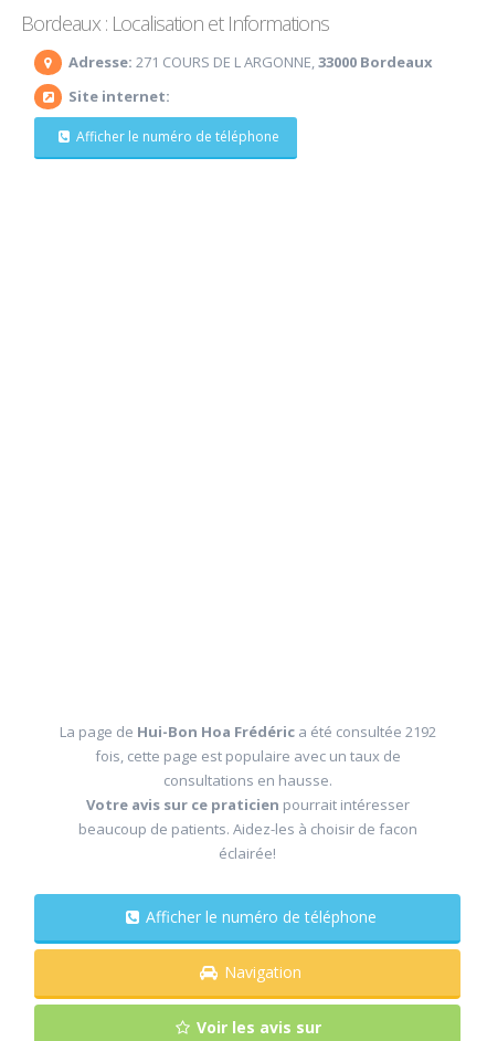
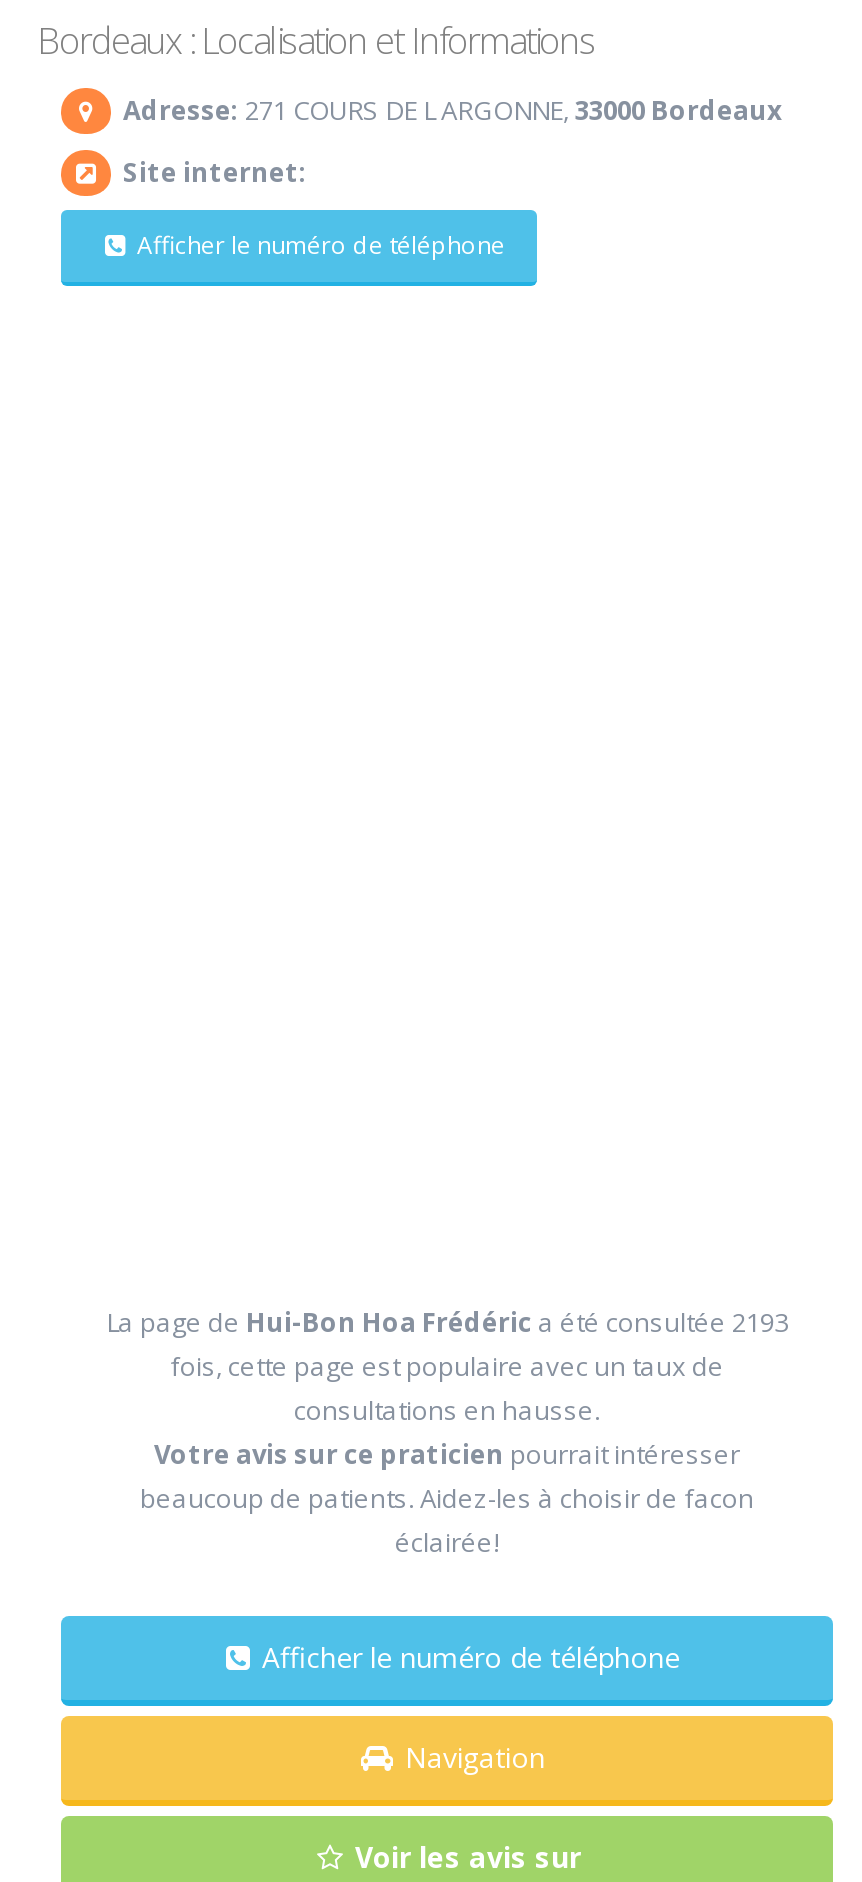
[59,722,436,742] La page de Hui-Bon Hoa Frédéric a été consultée 2192 -> [106,1304,788,1340] La page de Hui-Bon Hoa Frédéric a été consultée 2193

